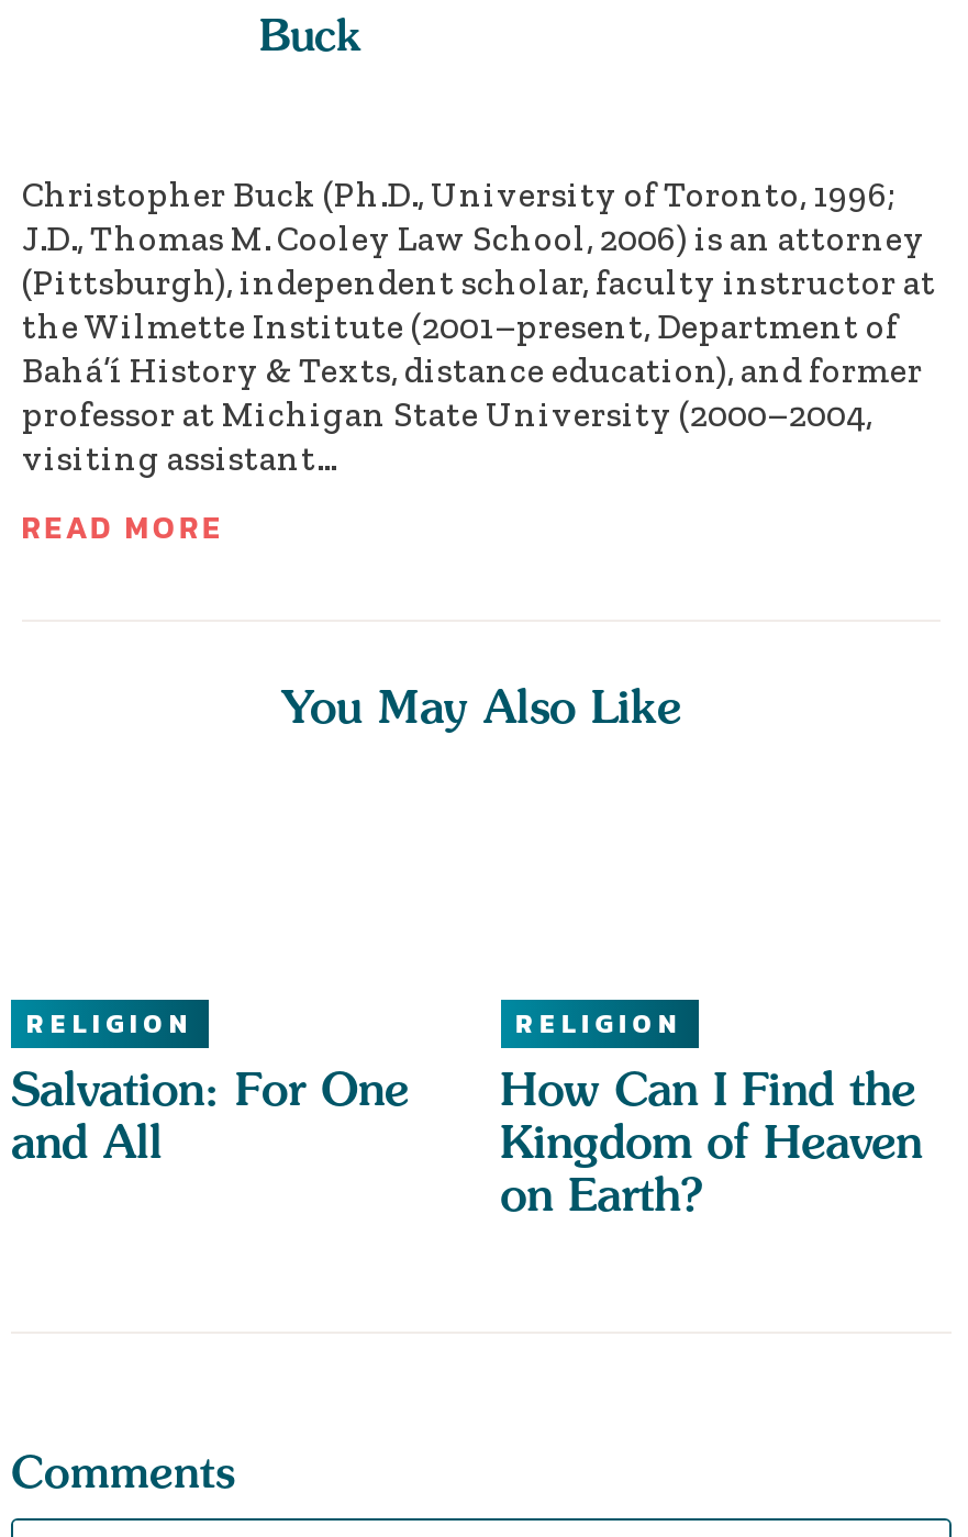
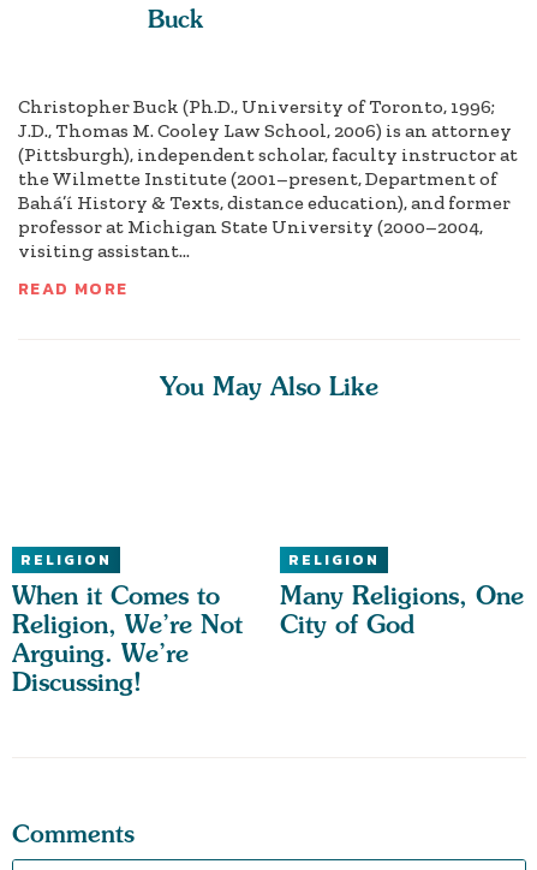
[11,1060,409,1168] Salvation: For One | and All -> [12,580,243,696] When it Comes to | Religion, We’re Not | Arguing. We’re | Discussing!
[500,1060,922,1221] How Can I Find the | Kingdom of Heaven | on Earth? -> [279,580,523,639] Many Religions, One | City of God

